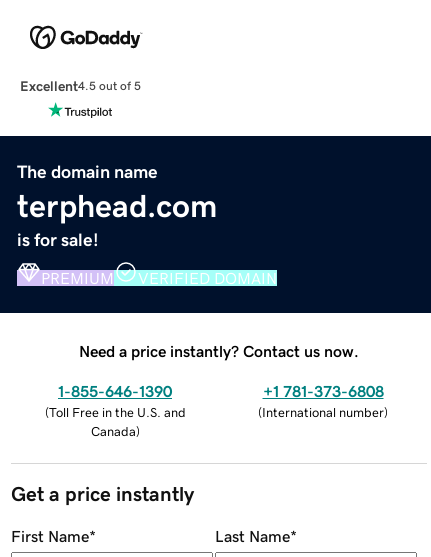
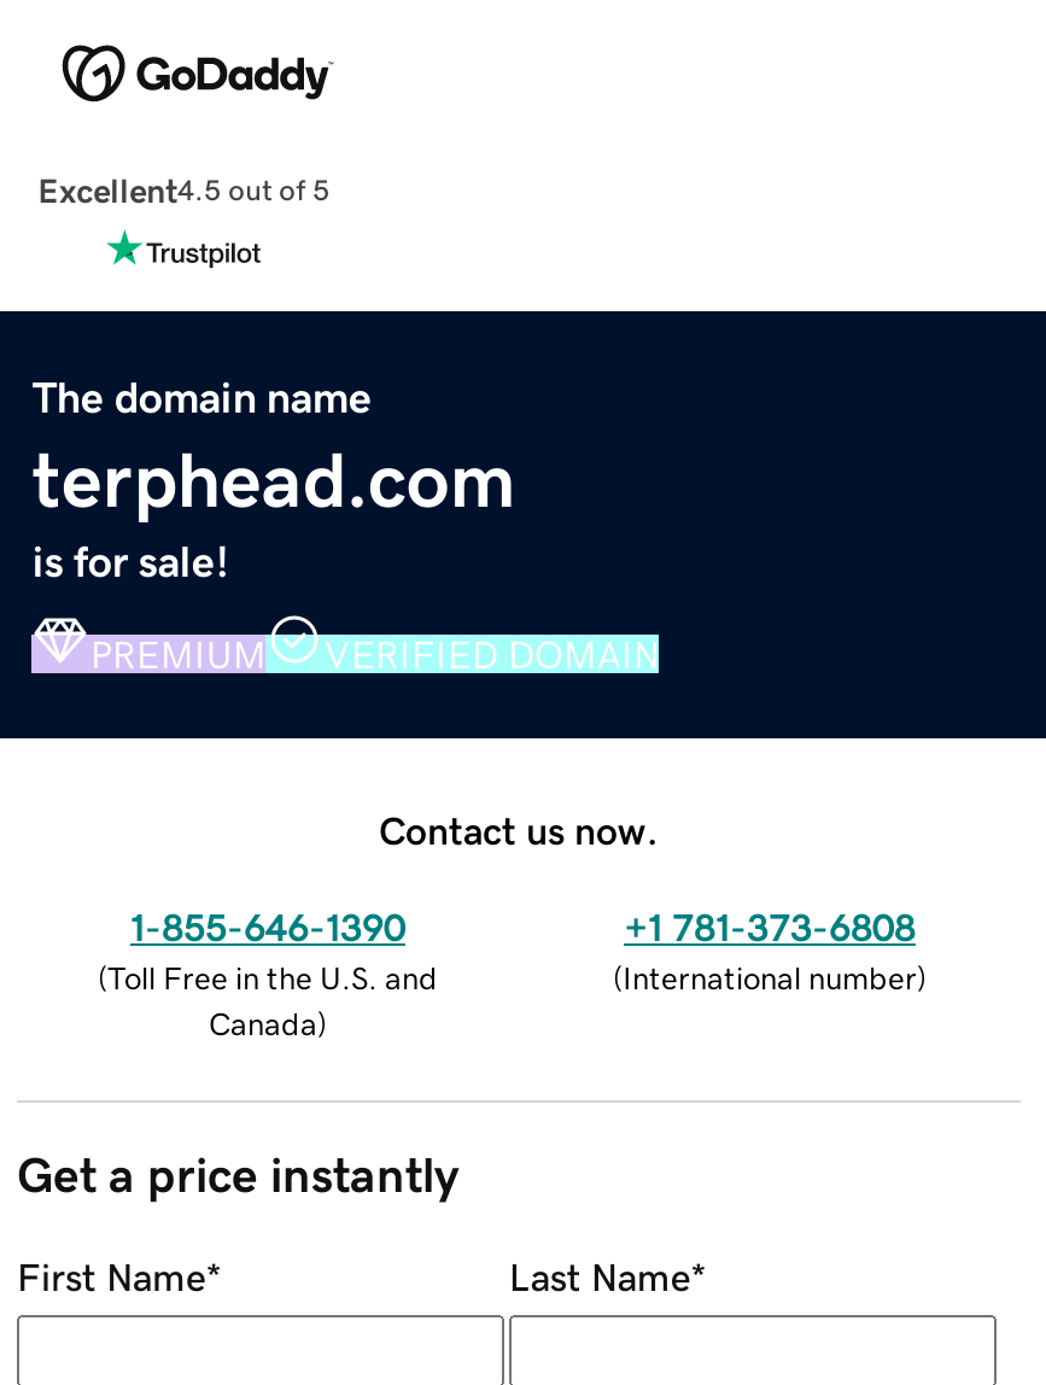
[79,343,359,359] Need a price instantly? Contact us now. -> [379,810,659,848] Contact us now.

